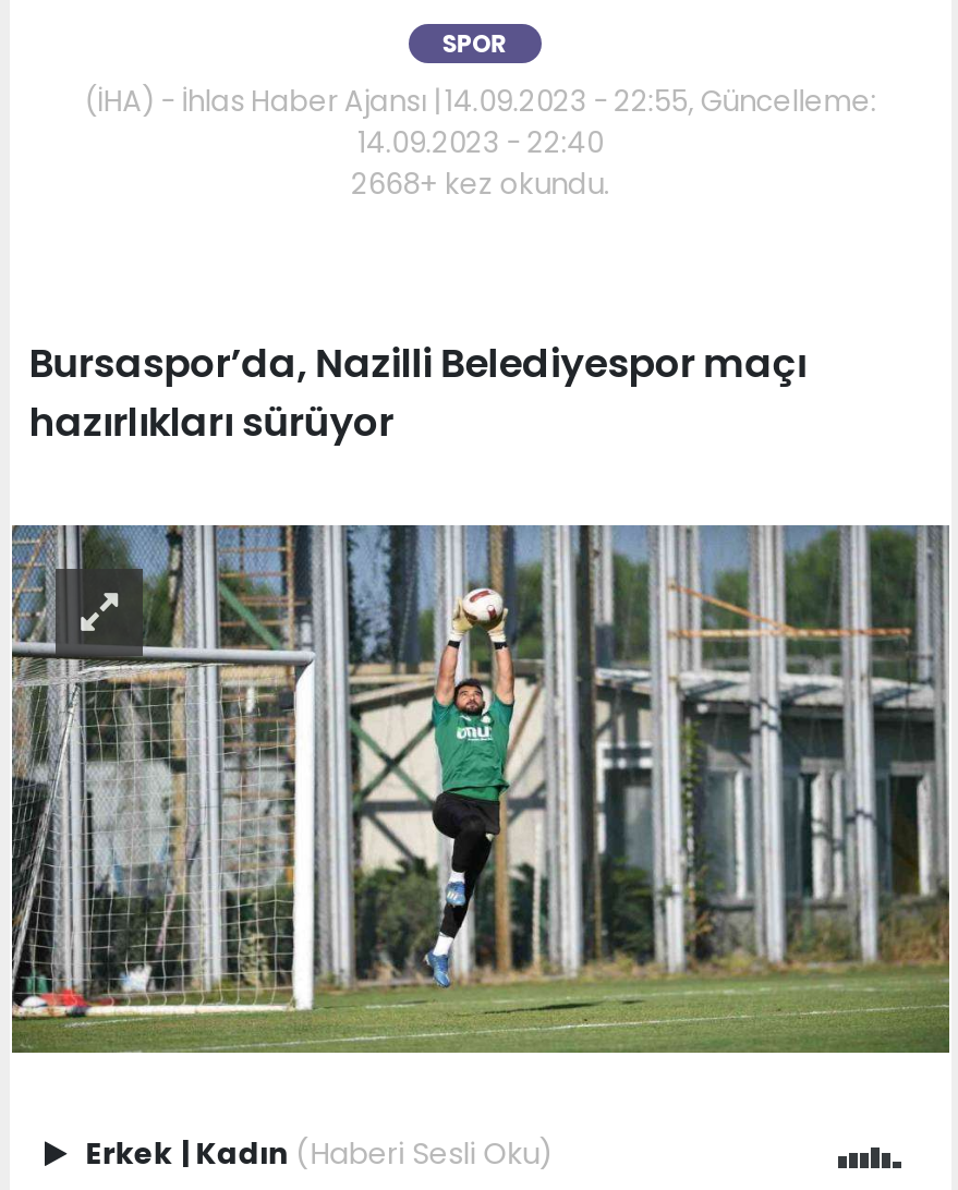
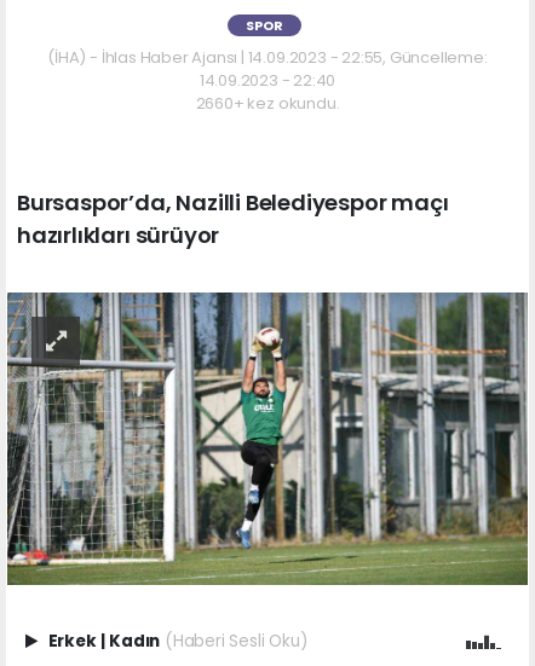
[351,163,610,204] 2668+ kez okundu. -> [196,92,339,115] 2660+ kez okundu.

